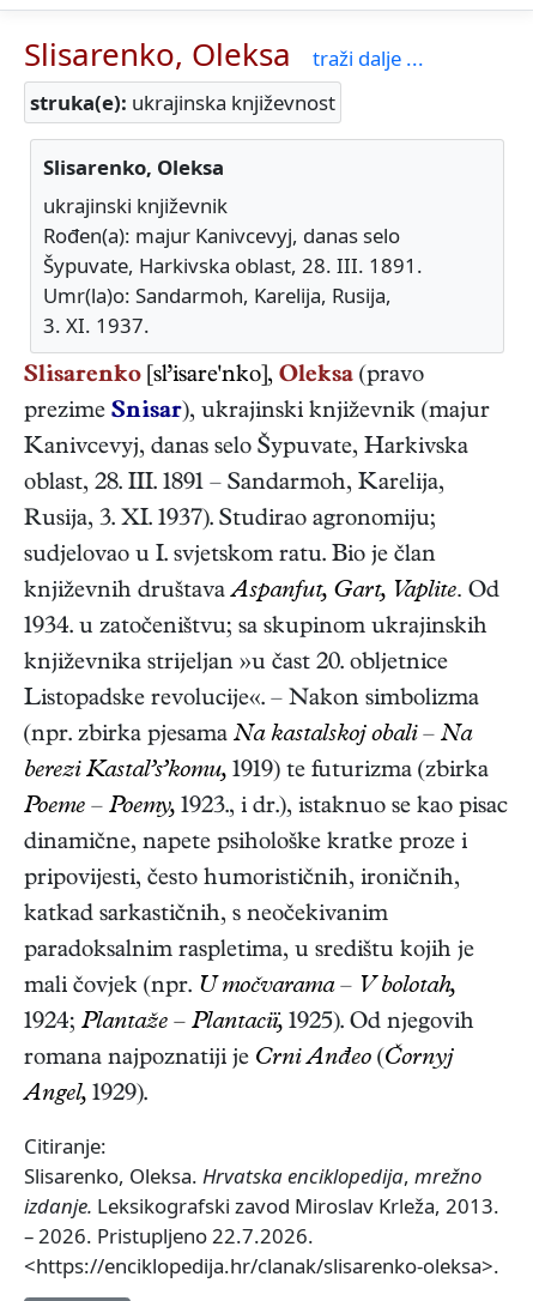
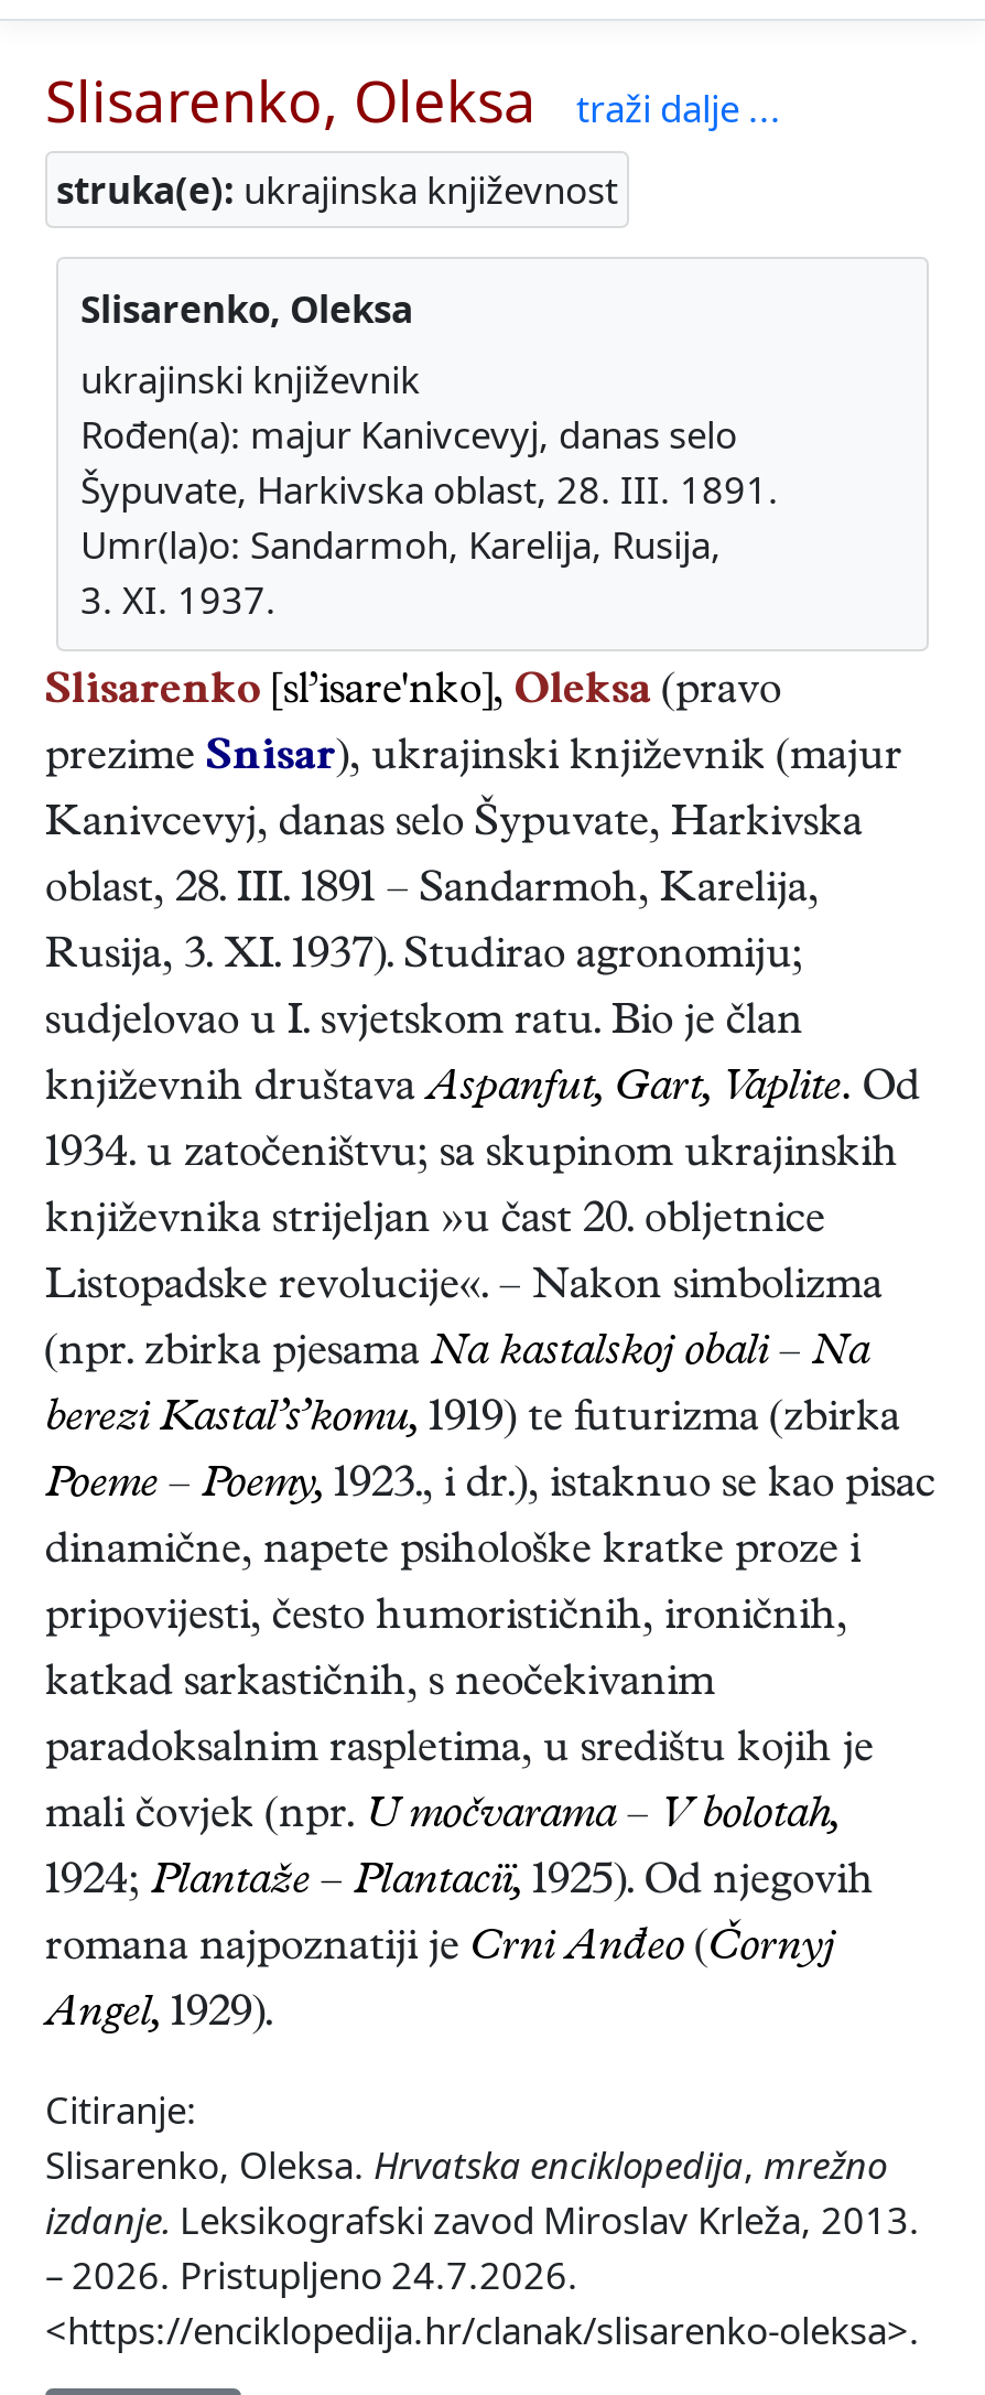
[24,1222,314,1250] – 2026. Pristupljeno 22.7.2026. -> [45,2250,578,2301] – 2026. Pristupljeno 24.7.2026.

